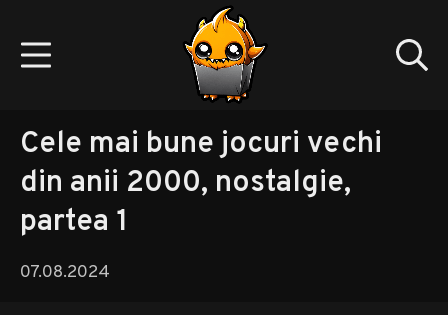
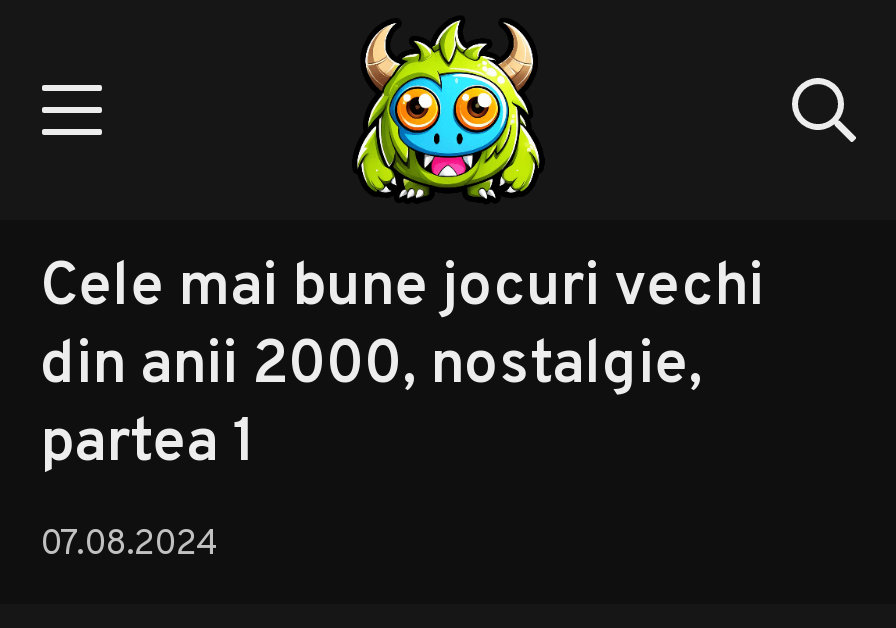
[179,7,269,101] [image] -> [356,18,540,200] [image]

